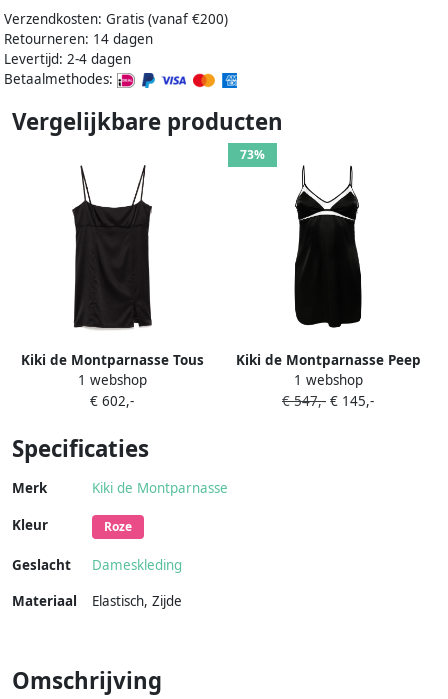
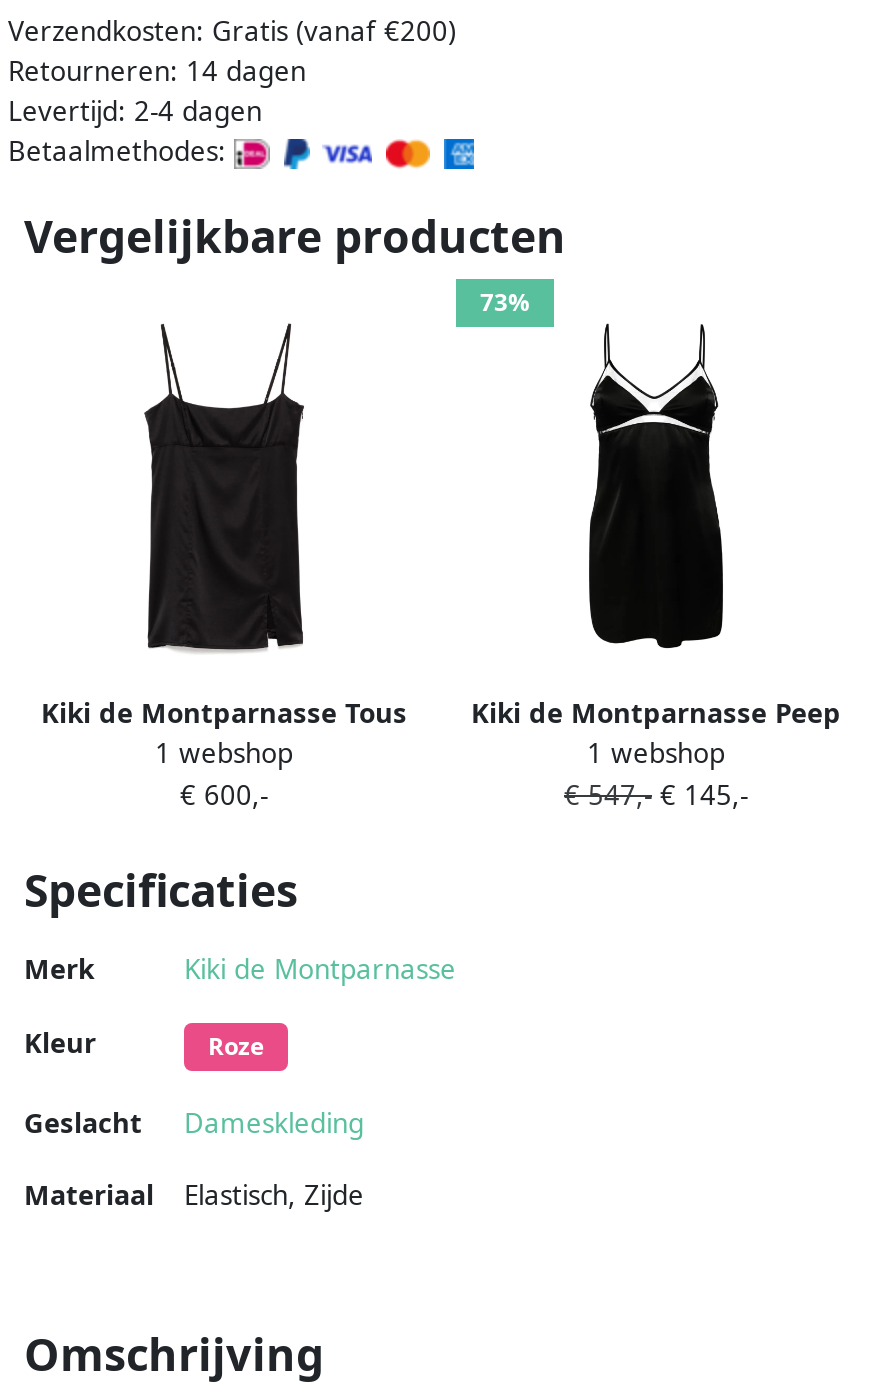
[90,392,134,410] € 602,- -> [180,778,268,814] € 600,-

